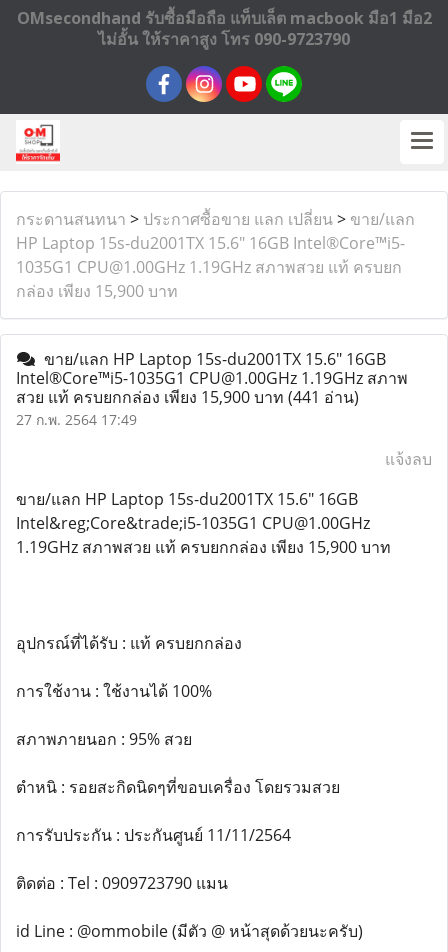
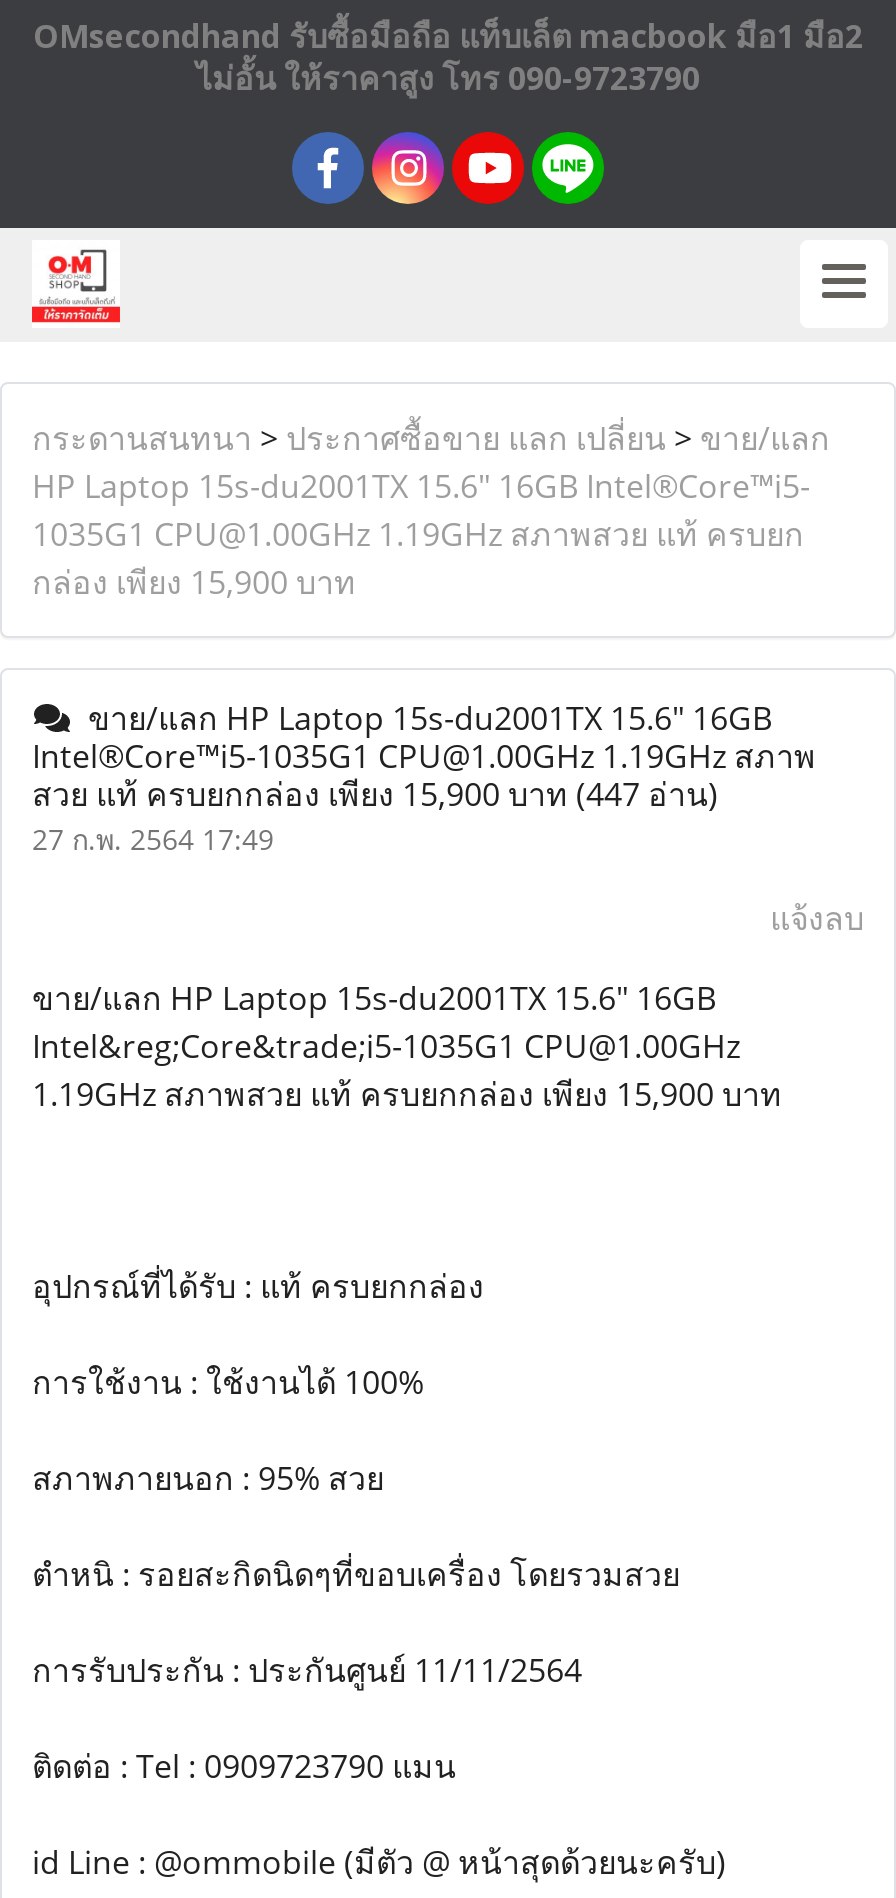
[16,386,359,408] สวย แท้ ครบยกกล่อง เพียง 15,900 บาท(441 อ่าน) -> [32,772,718,816] สวย แท้ ครบยกกล่อง เพียง 15,900 บาท(447 อ่าน)

